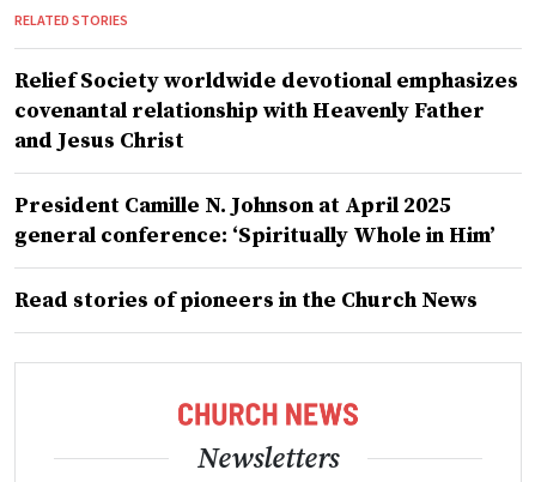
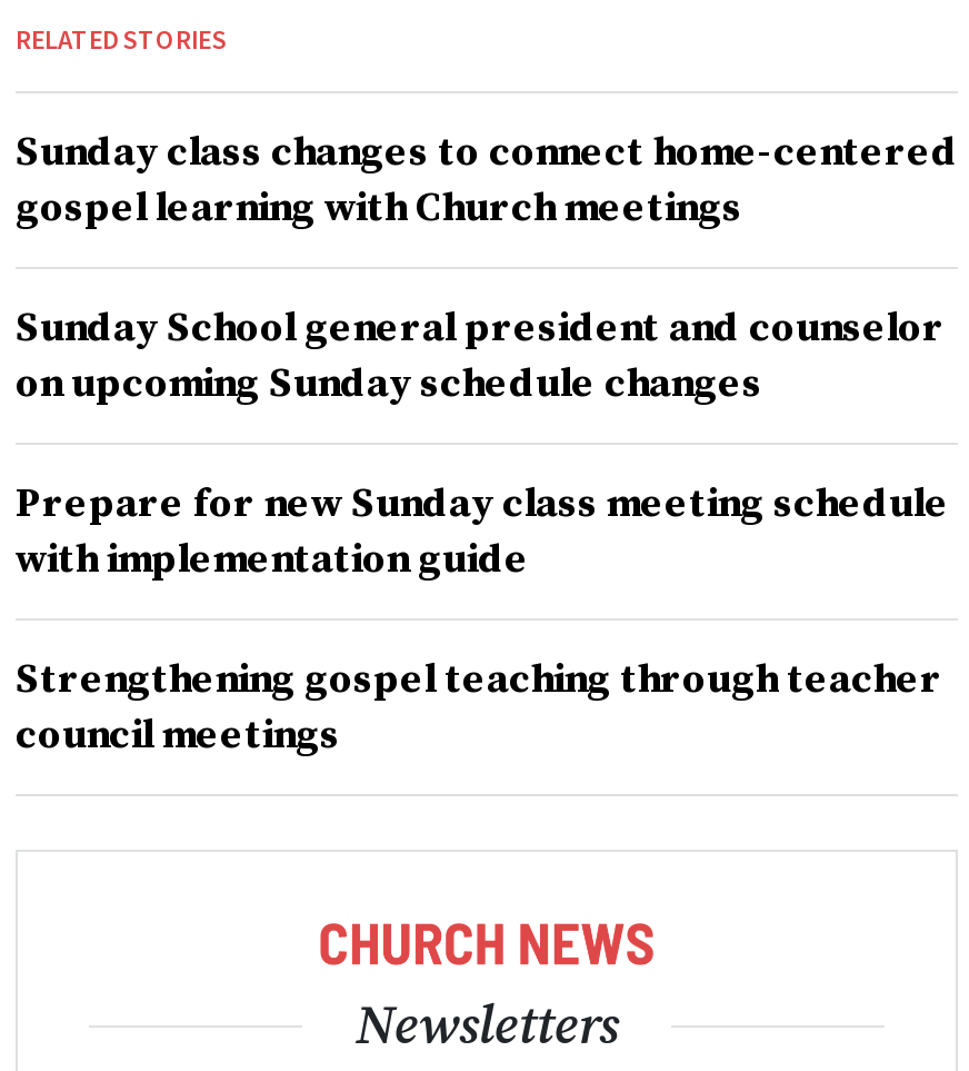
[14,68,518,314] Relief Society worldwide devotional emphasizes | covenantal relationship with Heavenly Father | and Jesus Christ | President Camille N. Johnson at April 2025 | general conference: ‘Spiritually Whole in Him’ | Read stories of pioneers in the Church News -> [16,126,958,760] Sunday class changes to connect home-centered | gospel learning with Church meetings | Sunday School general president and counselor | on upcoming Sunday schedule changes | Prepare for new Sunday class meeting schedule | with implementation guide | Strengthening gospel teaching through teacher | council meetings

